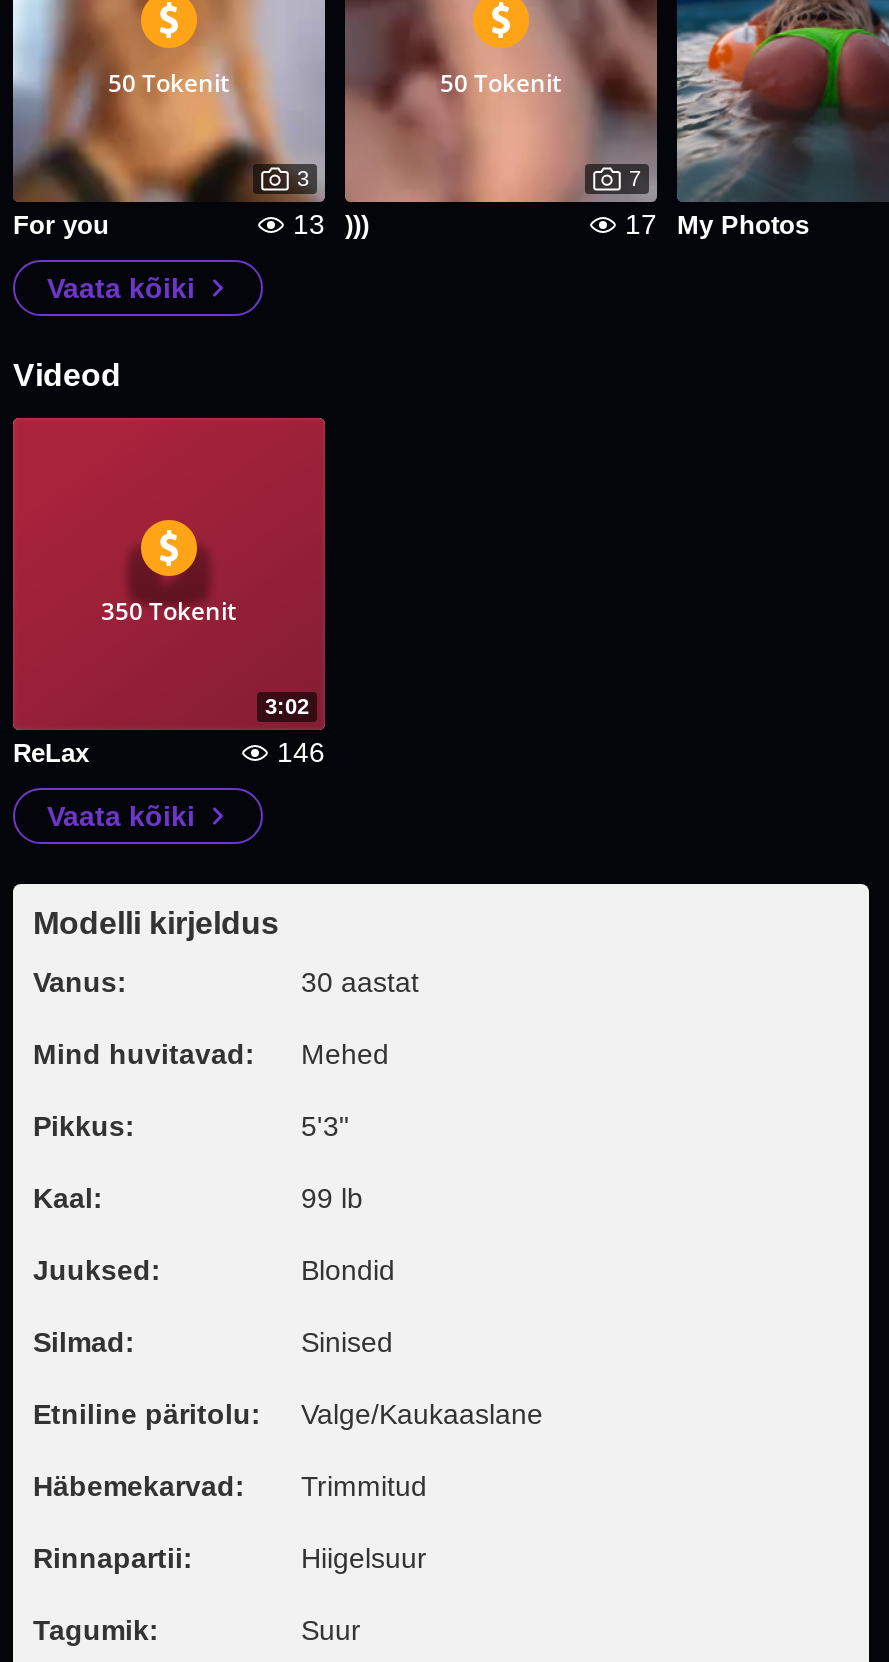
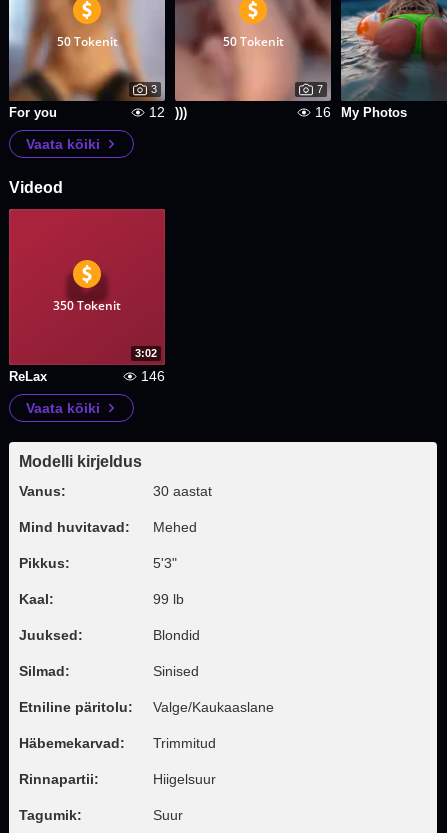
[293,208,325,240] 13 -> [149,104,165,120] 12
[625,208,809,240] 17 My Photos -> [315,104,407,120] 16 My Photos

